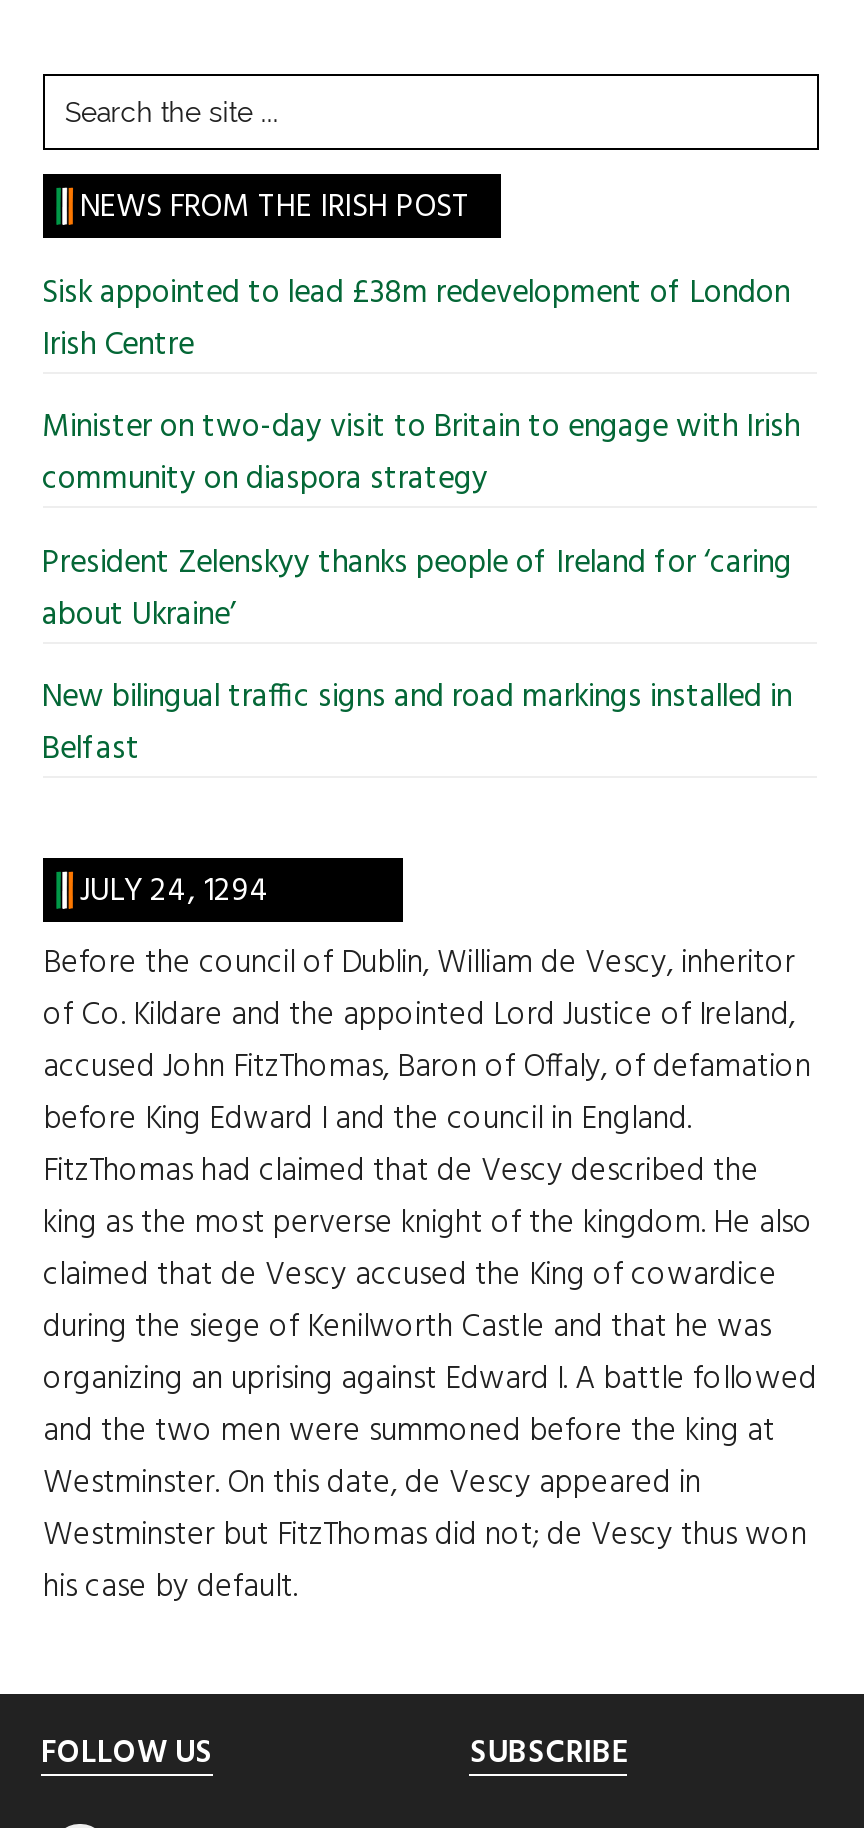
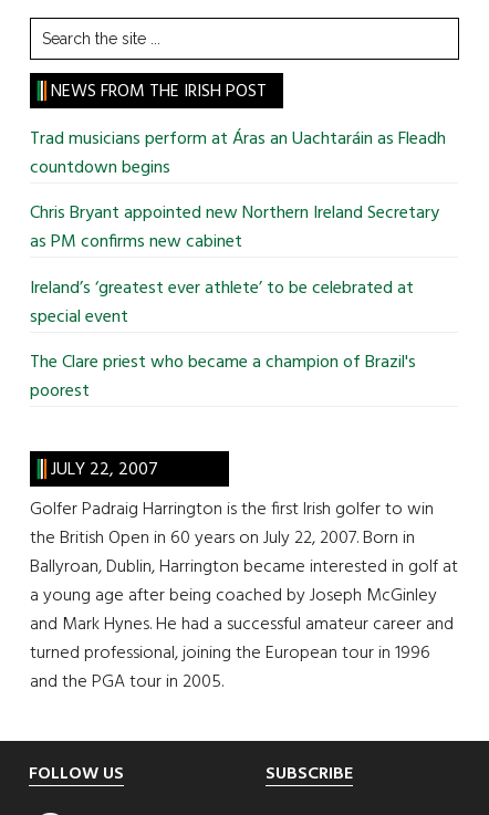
[42,268,790,372] Sisk appointed to lead £38m redevelopment of London | Irish Centre -> [29,125,445,182] Trad musicians perform at Áras an Uachtaráin as Fleadh | countdown begins
[42,403,800,507] Minister on two-day visit to Britain to engage with Irish | community on diaspora strategy -> [29,199,439,257] Chris Bryant appointed new Northern Ireland Secretary | as PM confirms new cabinet
[42,538,792,642] President Zelenskyy thanks people of Ireland for ‘caring | about Ukraine’ -> [29,274,413,332] Ireland’s ‘greatest ever athlete’ to be celebrated at | special event
[42,673,792,777] New bilingual traffic signs and road markings installed in | Belfast -> [29,349,415,406] The Clare priest who became a champion of Brazil's | poorest
[43,867,817,1615] JULY 24, 1294 | Before the council of Dublin, William de Vescy, inheritor | of Co. Kildare and the appointed Lord Justice of Ireland, | accused John FitzThomas, Baron of Offaly, of defamation | before King Edward I and the council in England. | FitzThomas had claimed that de Vescy described the | king as the most perverse knight of the kingdom. He also | claimed that de Vescy accused the King of cowardice | during the siege of Kenilworth Castle and that he was | organizing an uprising against Edward I. A battle followed | and the two men were summoned before the king at | Westminster. On this date, de Vescy appeared in | Westminster but FitzThomas did not; de Vescy thus won | his case by default. -> [30,456,458,697] JULY 22, 2007 | Golfer Padraig Harrington is the first Irish golfer to win | the British Open in 60 years on July 22, 2007. Born in | Ballyroan, Dublin, Harrington became interested in golf at | a young age after being coached by Joseph McGinley | and Mark Hynes. He had a successful amateur career and | turned professional, joining the European tour in 1996 | and the PGA tour in 2005.

